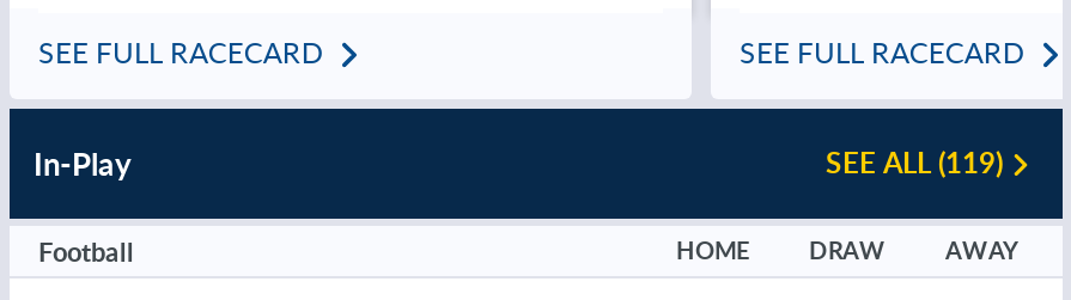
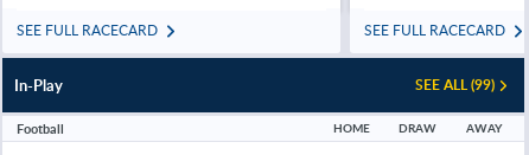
[826,143,1003,183] SEE ALL (119) -> [415,75,495,95] SEE ALL (99)

